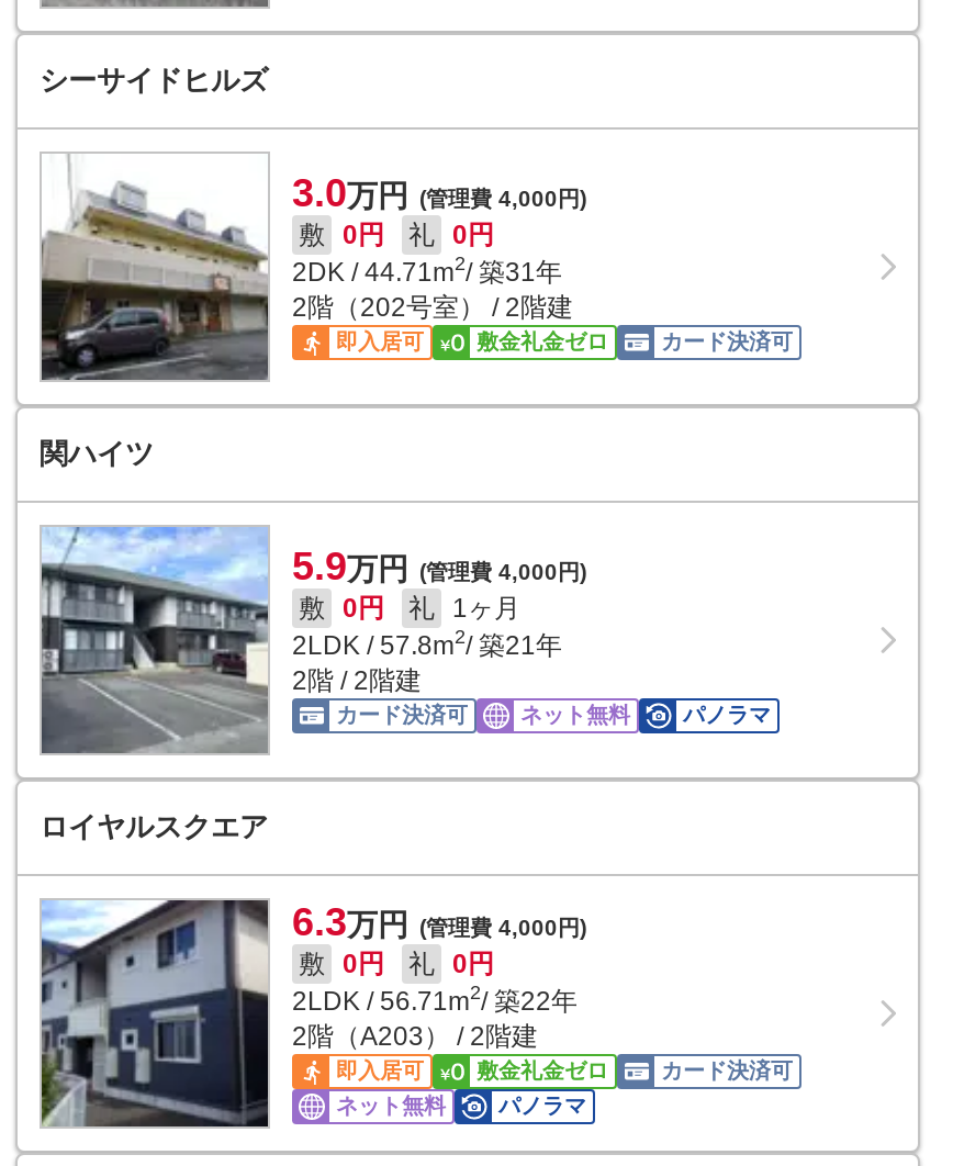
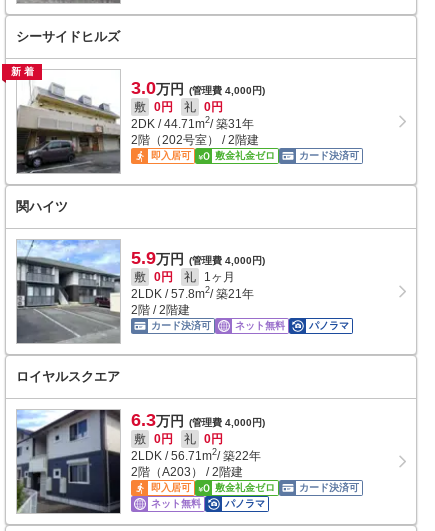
none -> [10,66,36,77] 新着

